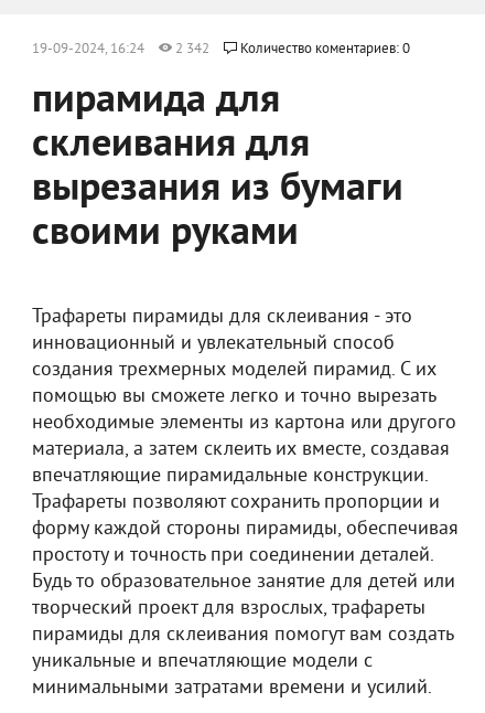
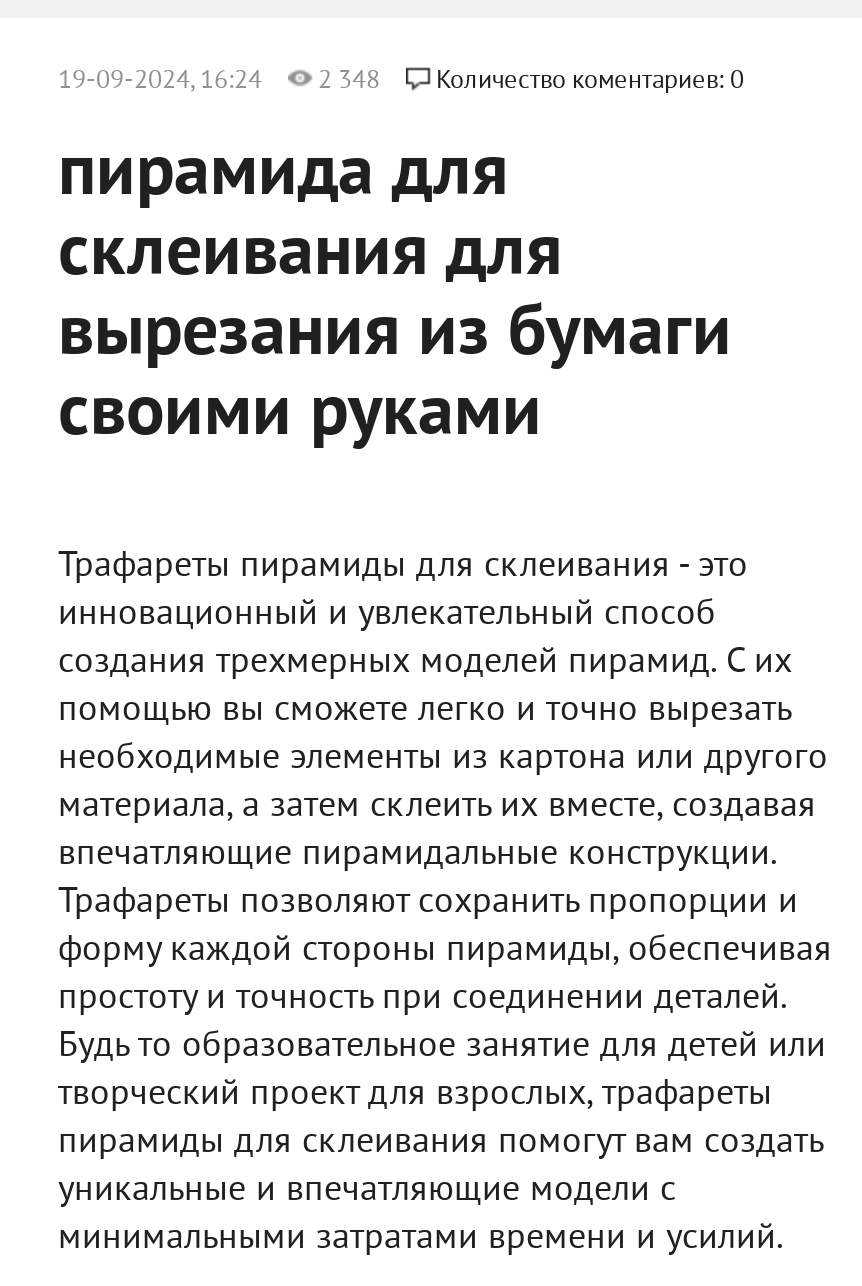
[32,41,410,58] 19-09-2024, 16:24 2 342 Количество коментариев: 0 -> [58,66,744,98] 19-09-2024, 16:24 2 348 Количество коментариев: 0

